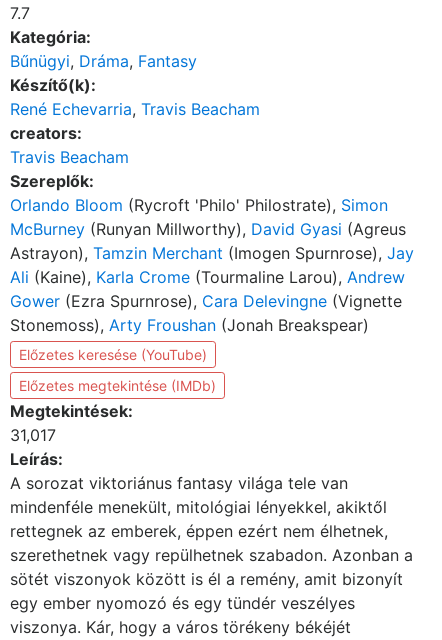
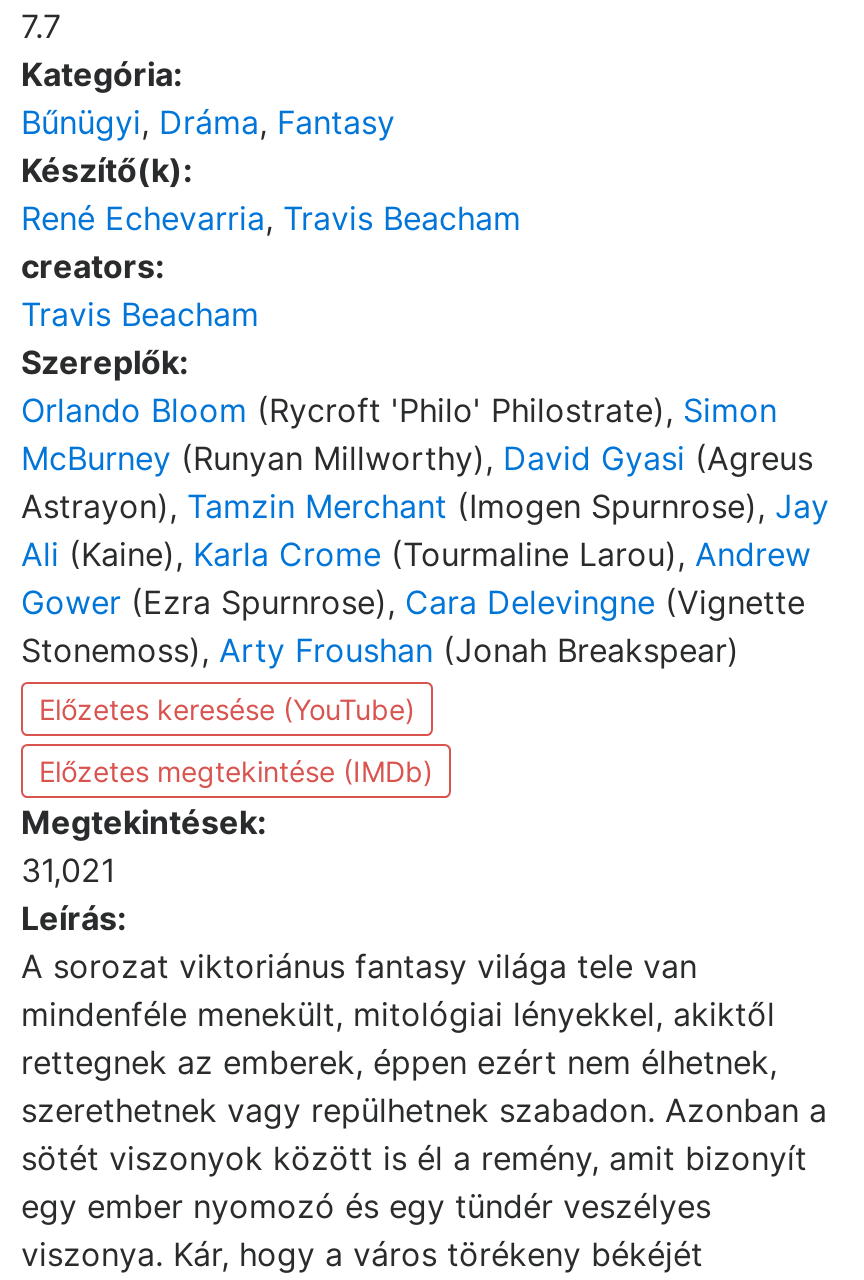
[10,425,56,445] 31,017 -> [21,850,115,890] 31,021

